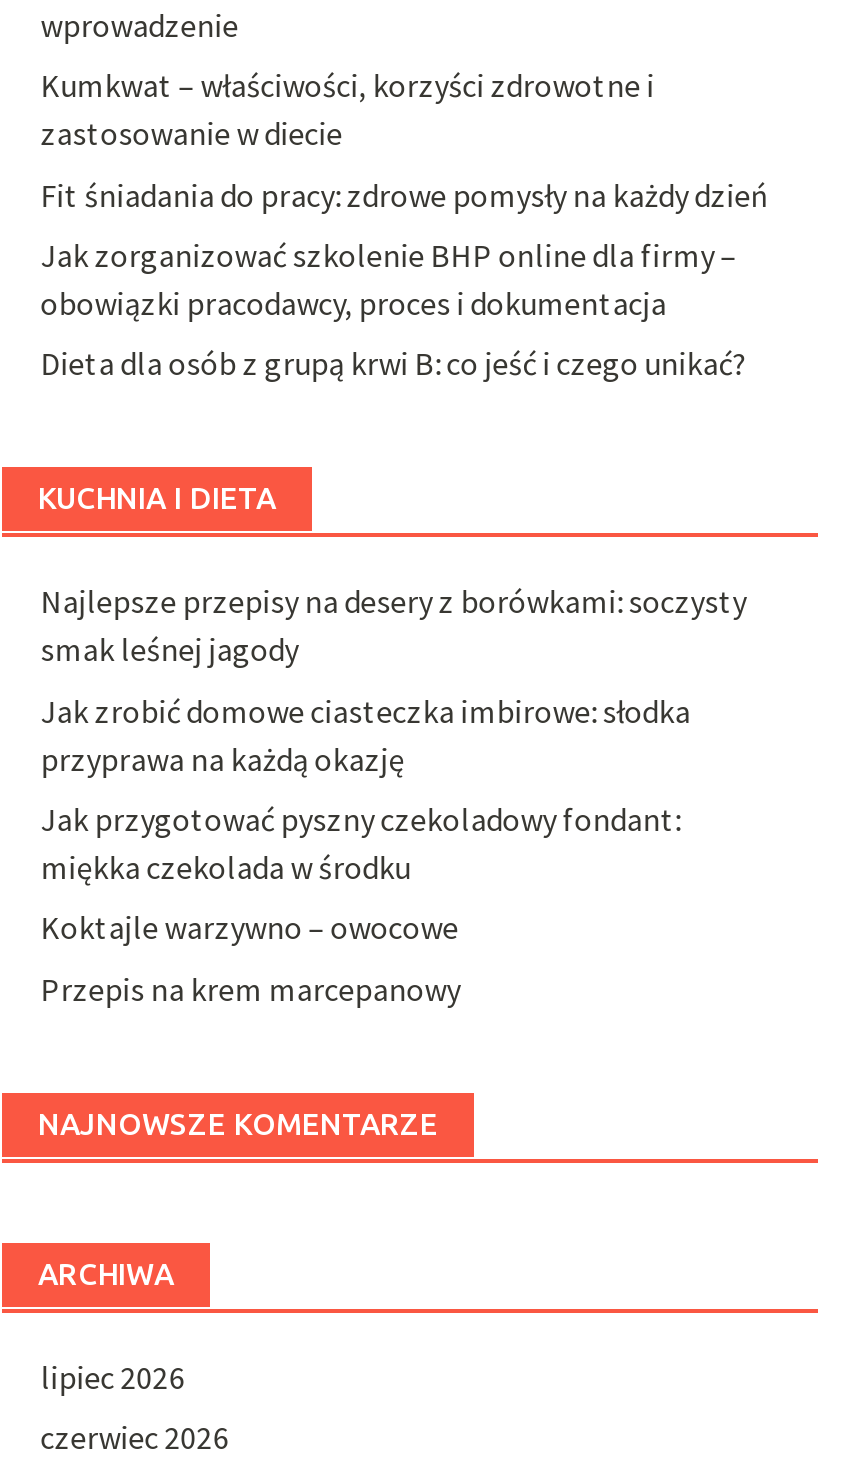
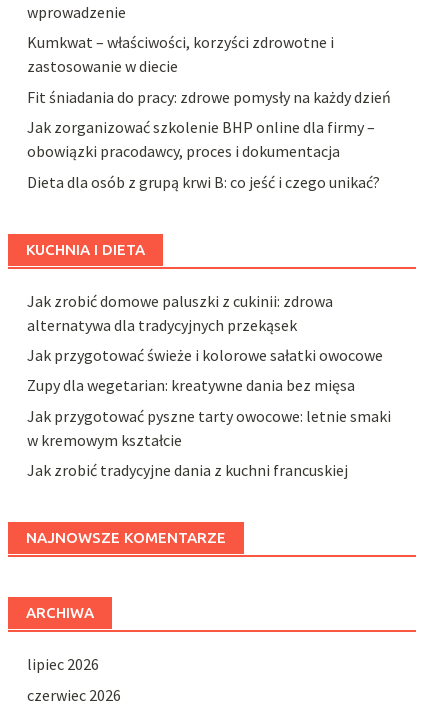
[40,581,746,669] Najlepsze przepisy na desery z borówkami: soczysty | smak leśnej jagody -> [27,290,333,334] Jak zrobić domowe paluszki z cukinii: zdrowa | alternatywa dla tradycyjnych przekąsek
[40,690,690,778] Jak zrobić domowe ciasteczka imbirowe: słodka | przyprawa na każdą okazję -> [27,345,383,365] Jak przygotować świeże i kolorowe sałatki owocowe
[40,799,680,887] Jak przygotować pyszny czekoladowy fondant: | miękka czekolada w środku -> [27,375,355,395] Zupy dla wegetarian: kreatywne dania bez mięsa
[40,907,458,947] Koktajle warzywno – owocowe -> [27,406,391,450] Jak przygotować pyszne tarty owocowe: letnie smaki | w kremowym kształcie
[40,968,460,1008] Przepis na krem marcepanowy -> [27,460,348,480] Jak zrobić tradycyjne dania z kuchni francuskiej

